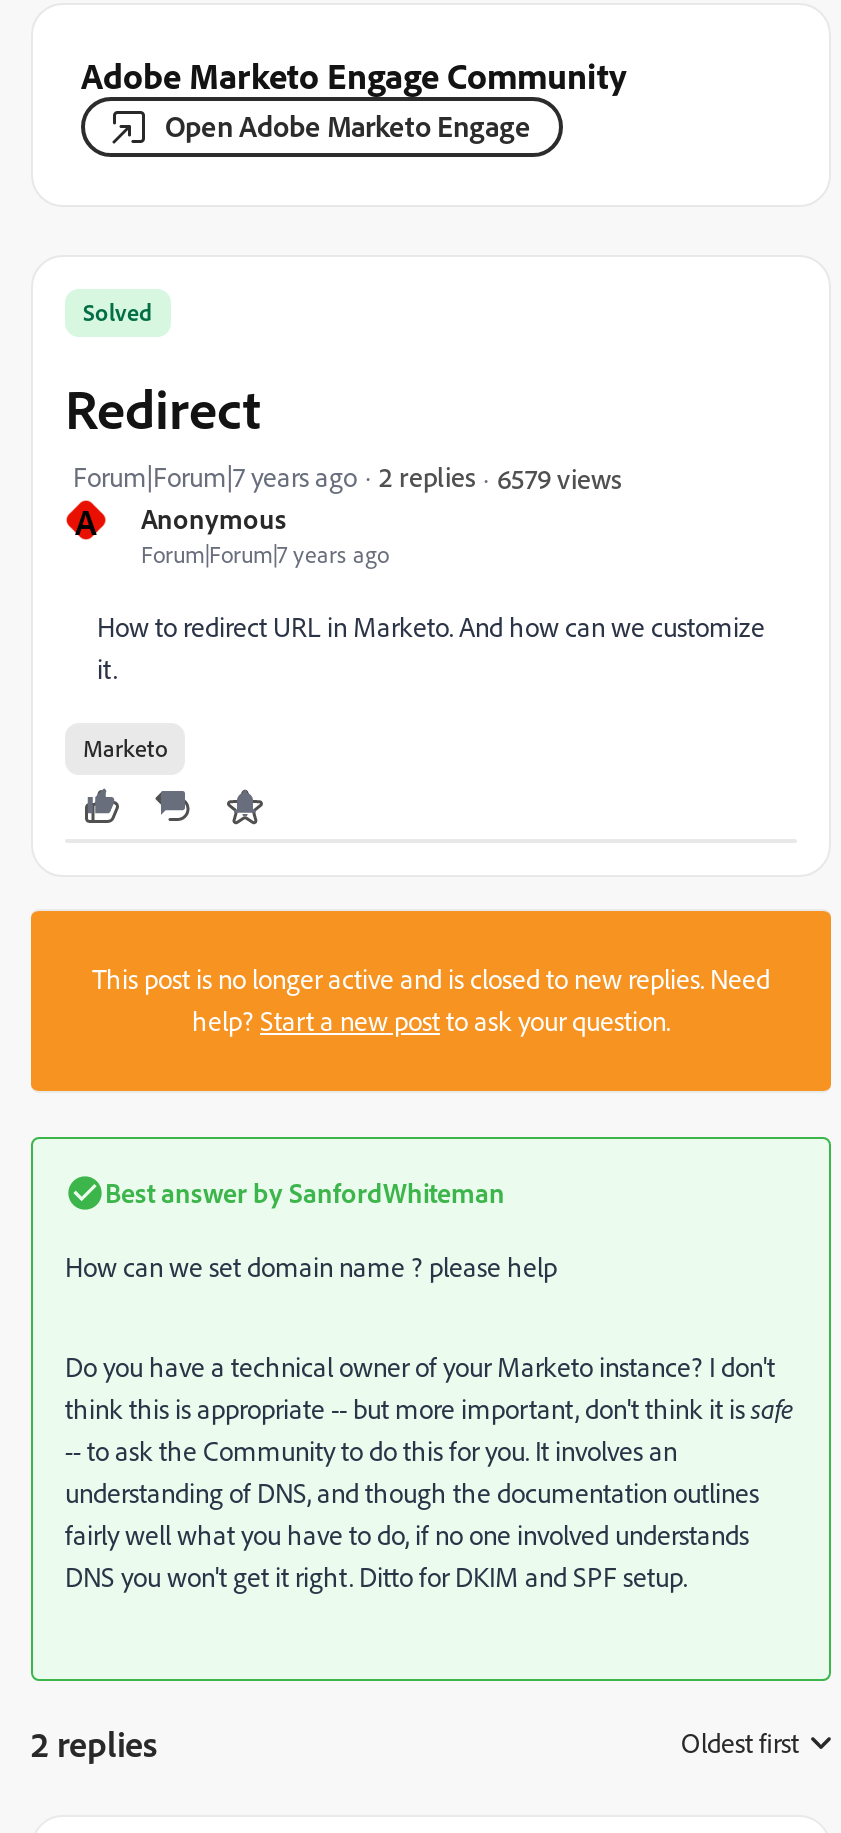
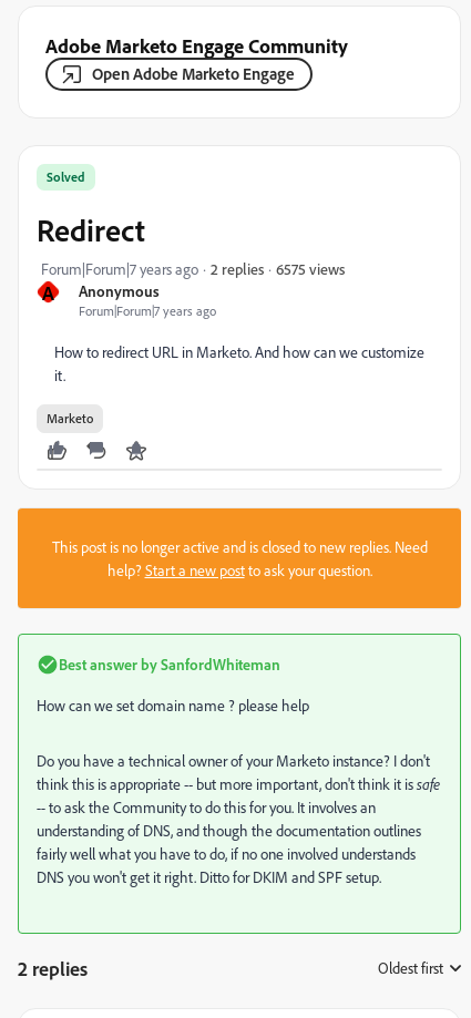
[497,460,621,494] 6579 views -> [276,259,345,277] 6575 views

